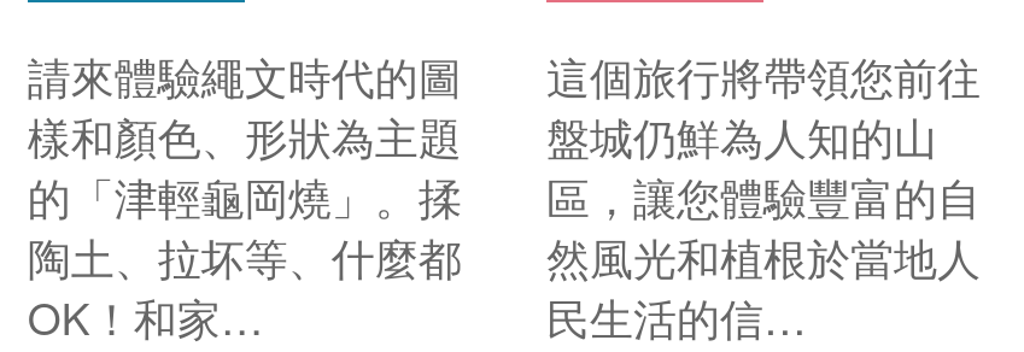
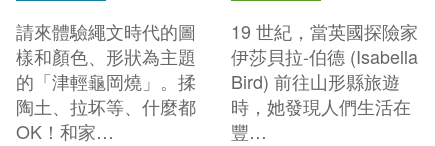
[546,43,980,347] 這個旅行將帶領您前往 | 盤城仍鮮為人知的山 | 區，讓您體驗豐富的自 | 然風光和植根於當地人 | 民生活的信… -> [231,18,418,144] 19 世紀，當英國探險家 | 伊莎貝拉-伯德 (Isabella | Bird) 前往山形縣旅遊 | 時，她發現人們生活在 | 豐…

